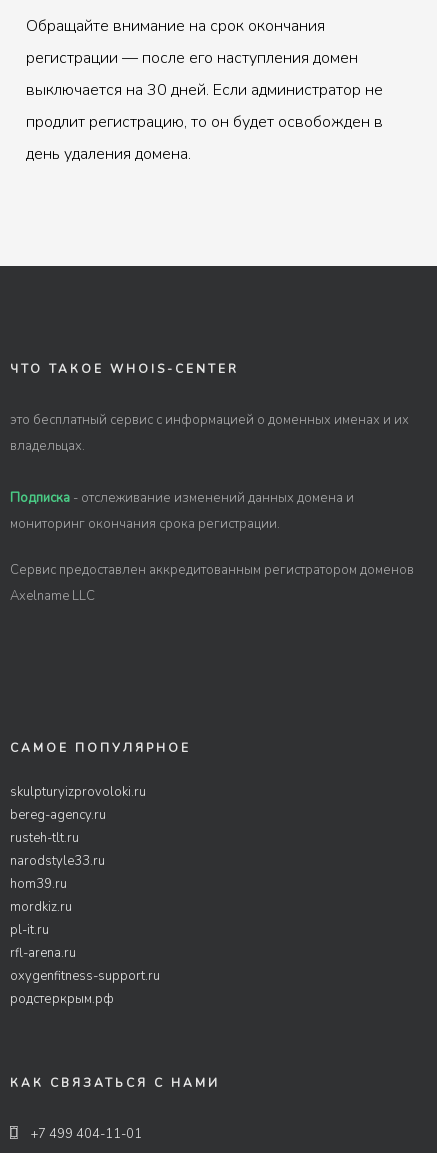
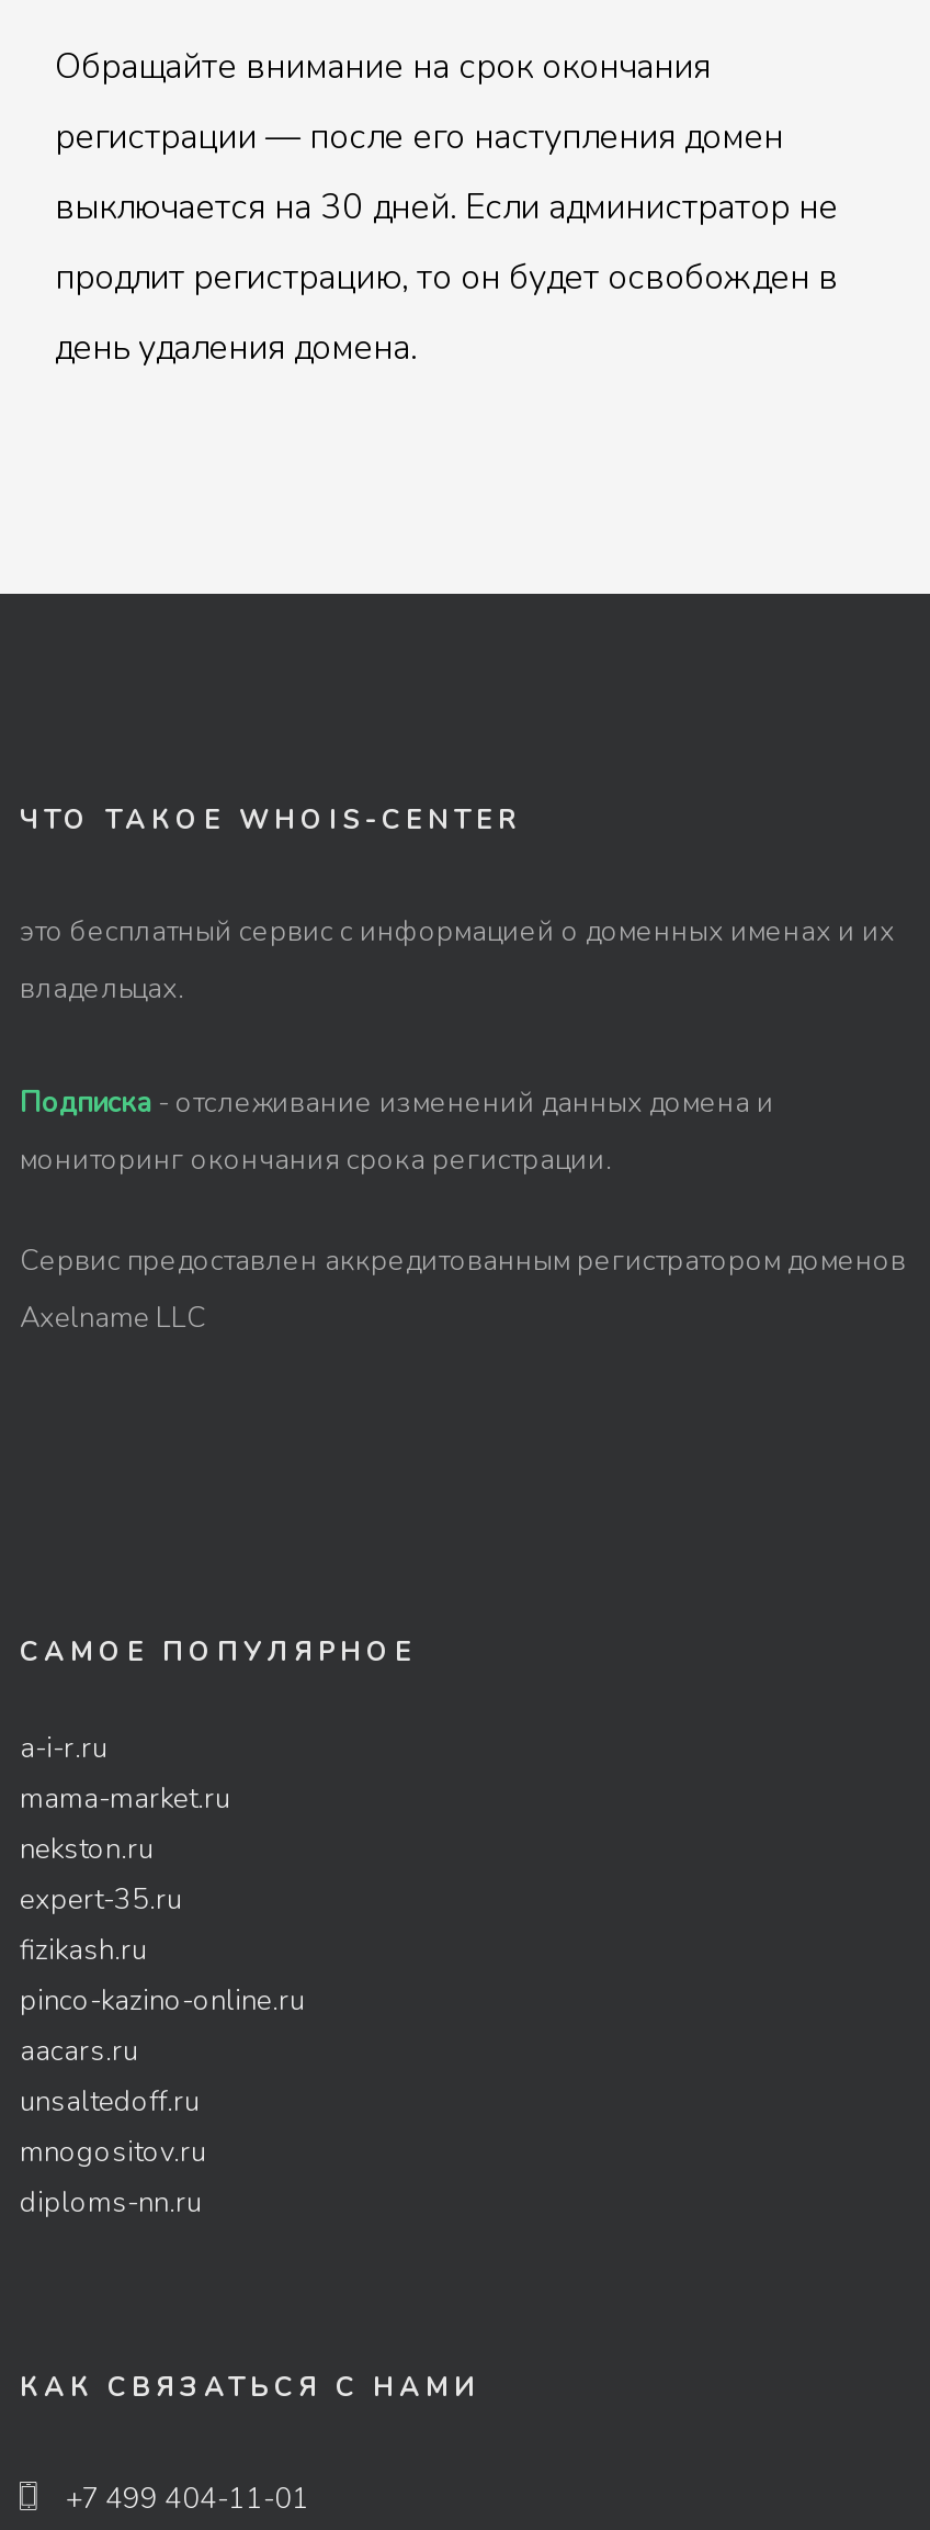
[10,783,160,1008] skulpturyizprovoloki.ru | bereg-agency.ru | rusteh-tlt.ru | narodstyle33.ru | hom39.ru | mordkiz.ru | pl-it.ru | rfl-arena.ru | oxygenfitness-support.ru | родстеркрым.рф -> [20,1729,305,2223] a-i-r.ru | mama-market.ru | nekston.ru | expert-35.ru | fizikash.ru | pinco-kazino-online.ru | aacars.ru | unsaltedoff.ru | mnogositov.ru | diploms-nn.ru

